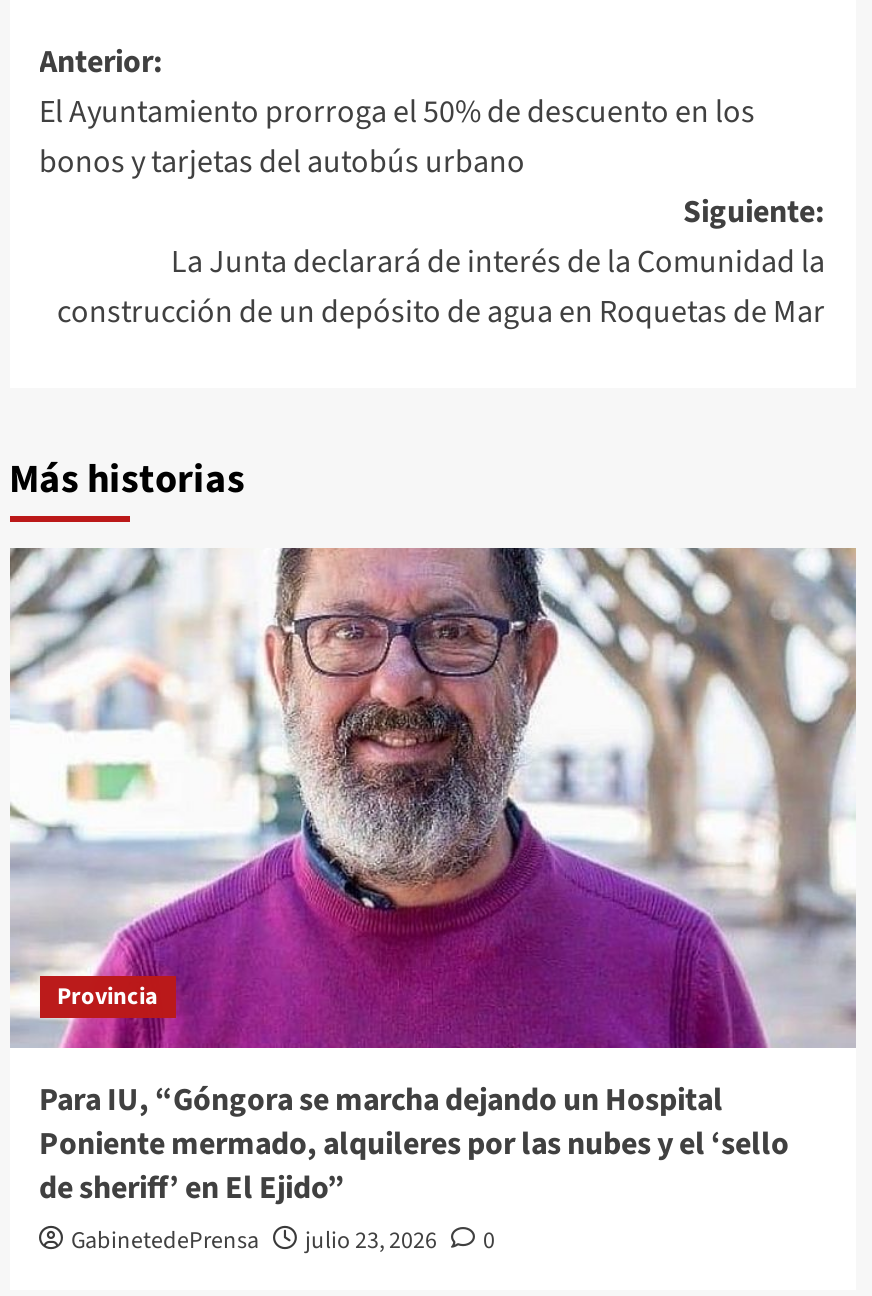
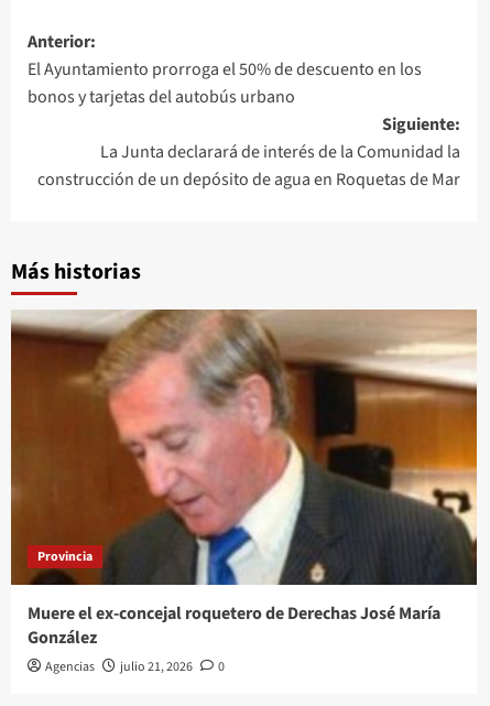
[10,546,858,1259] [image] | Para IU, “Góngora se marcha dejando un Hospital | Poniente mermado, alquileres por las nubes y el ‘sello | de sheriff’ en El Ejido” | GabinetedePrensa | julio 23, 2026 -> [10,308,478,676] [image] | Muere el ex-concejal roquetero de Derechas José María | González | Agencias | julio 21, 2026

